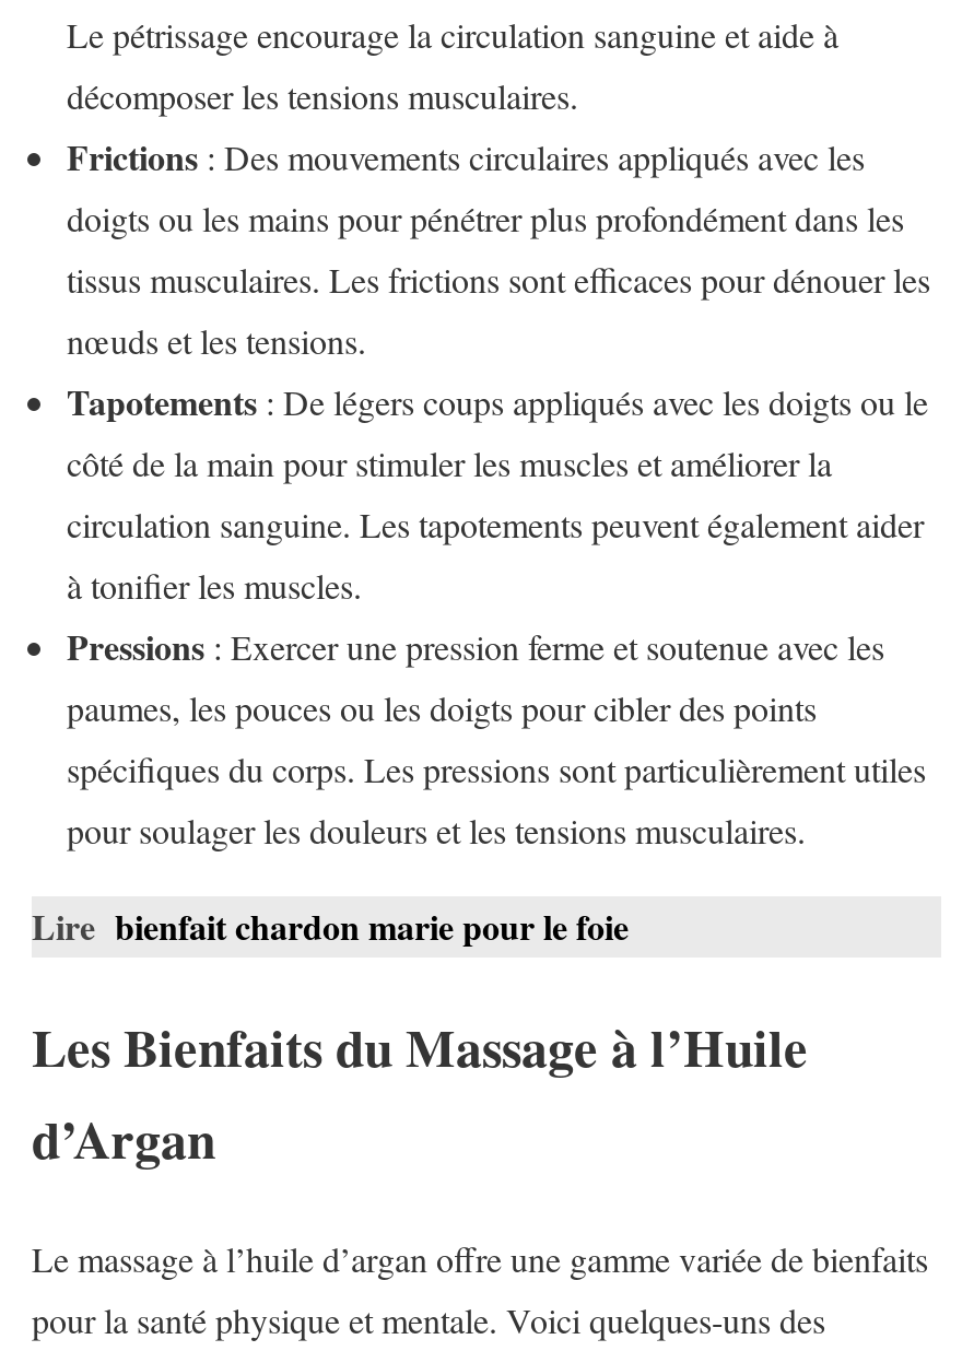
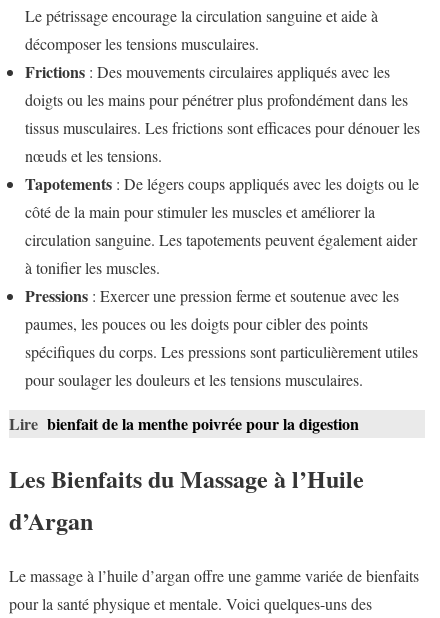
[32,901,629,951] Lire bienfait chardon marie pour le foie -> [9,412,359,435] Lire bienfait de la menthe poivrée pour la digestion

